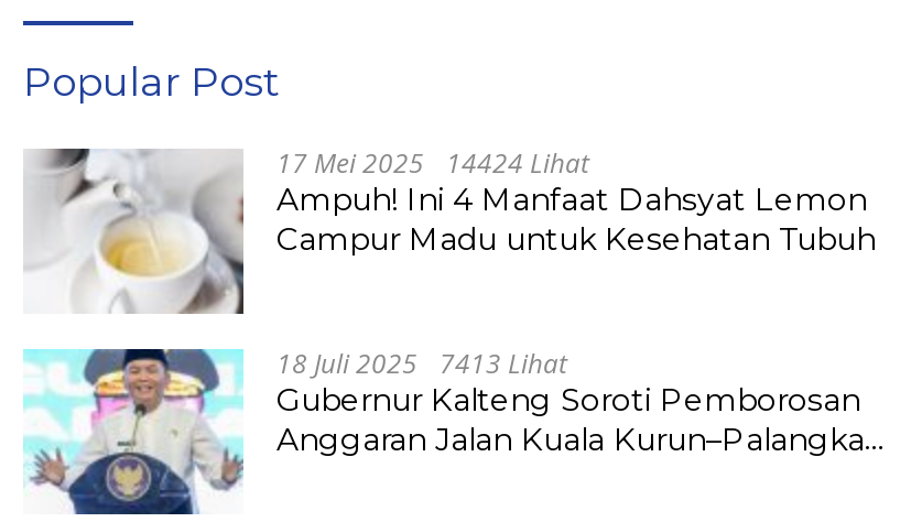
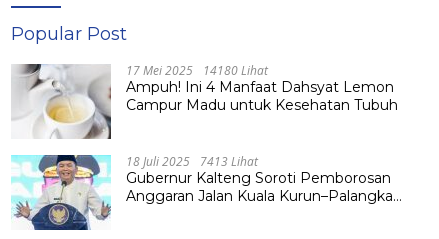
[276,143,589,180] 17 Mei 2025 14424 Lihat -> [126,62,268,79] 17 Mei 2025 14180 Lihat

